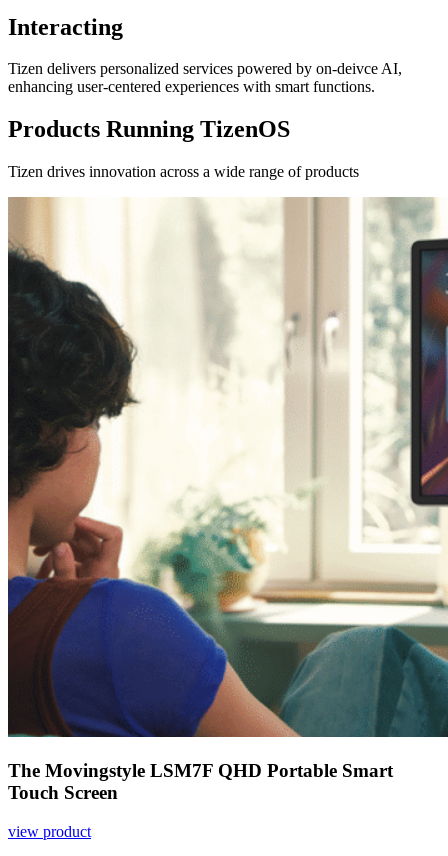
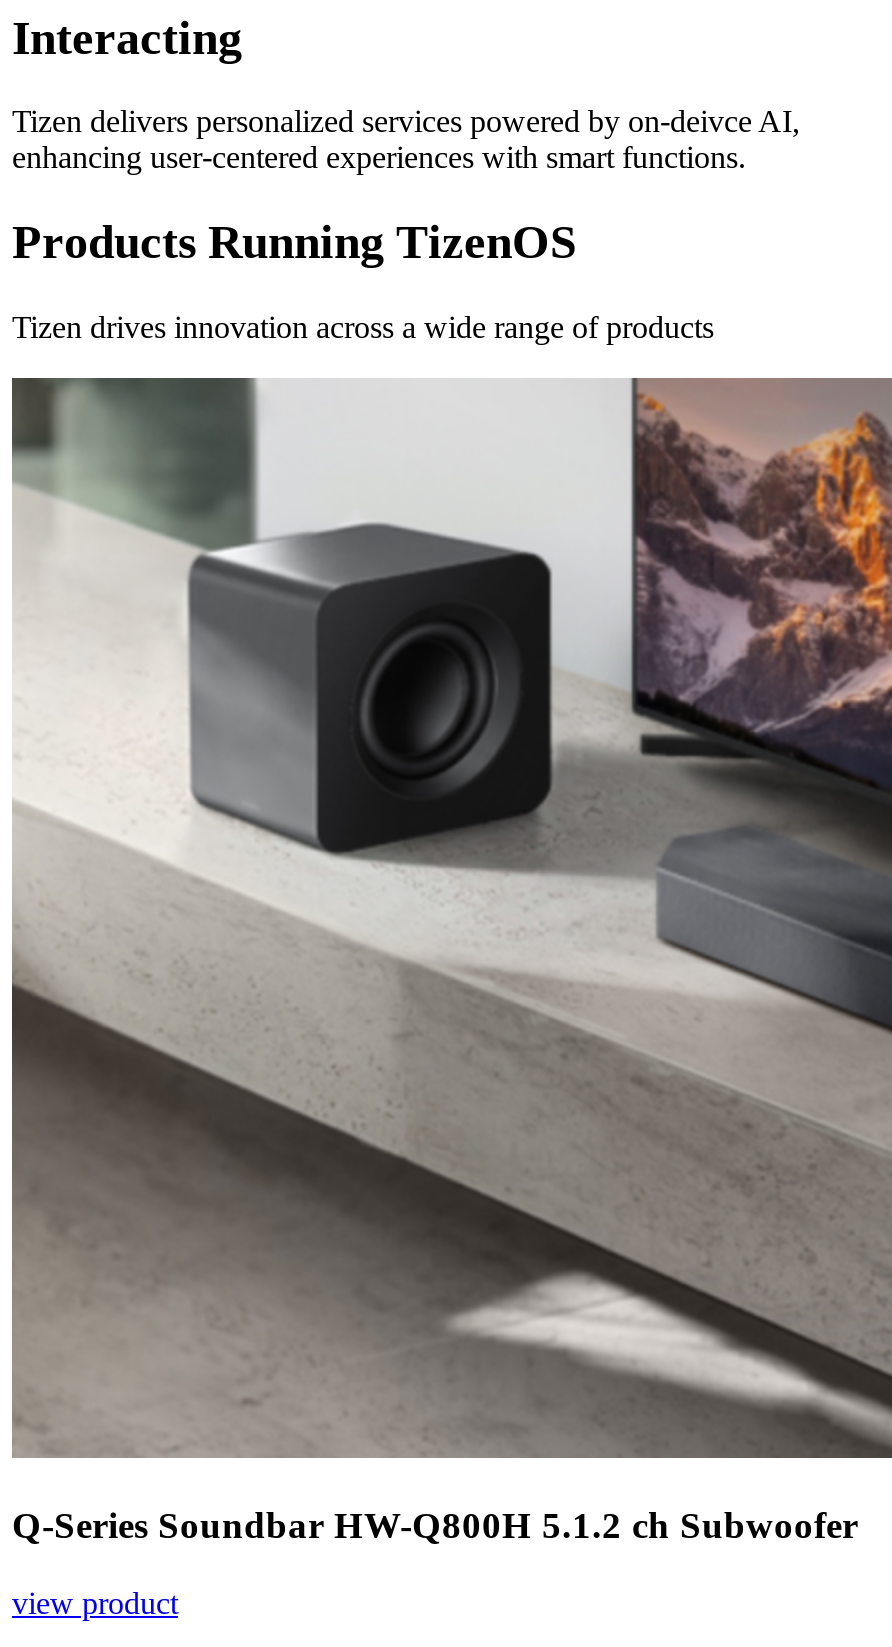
[7,196,445,803] [image] | The Movingstyle LSM7F QHD Portable Smart | Touch Screen -> [10,376,886,1546] [image] | Q-Series Soundbar HW-Q800H 5.1.2 ch Subwoofer

